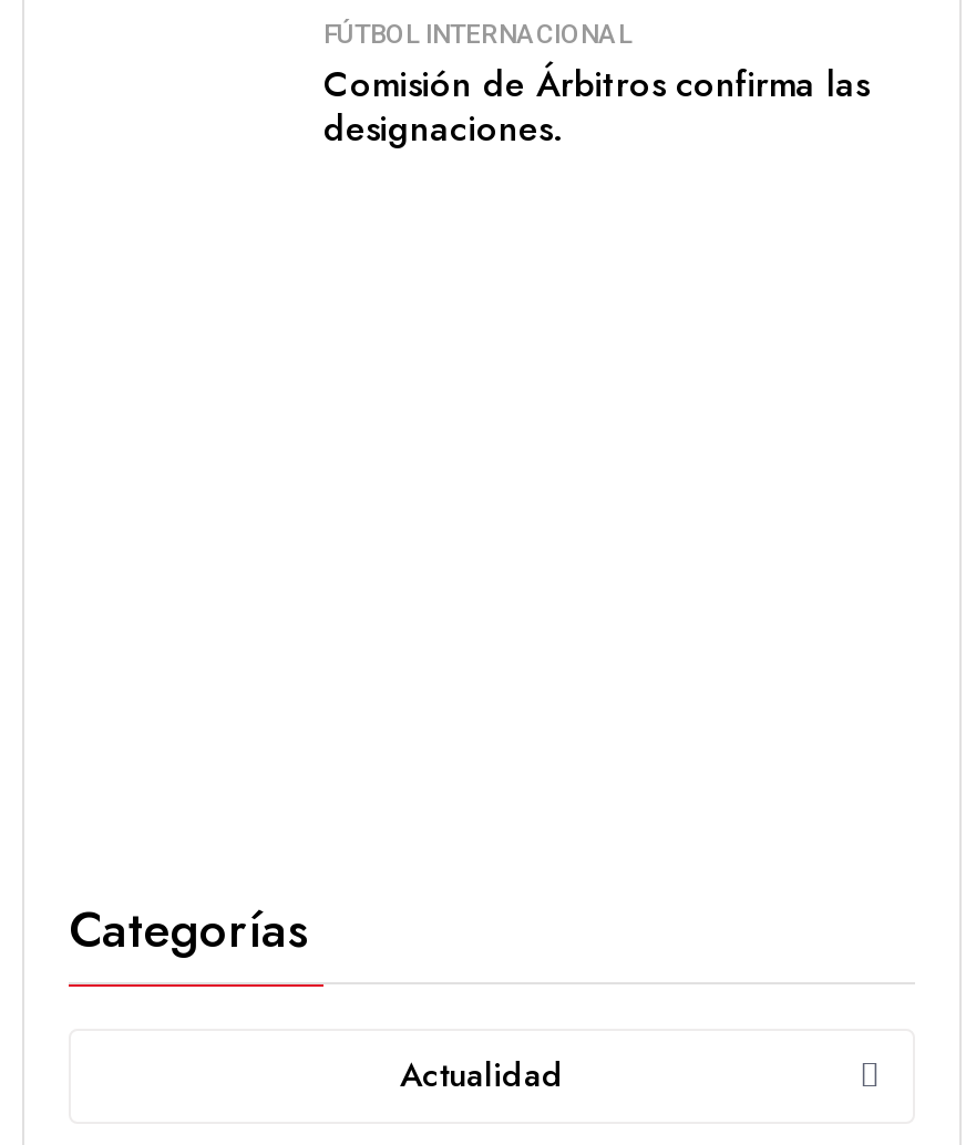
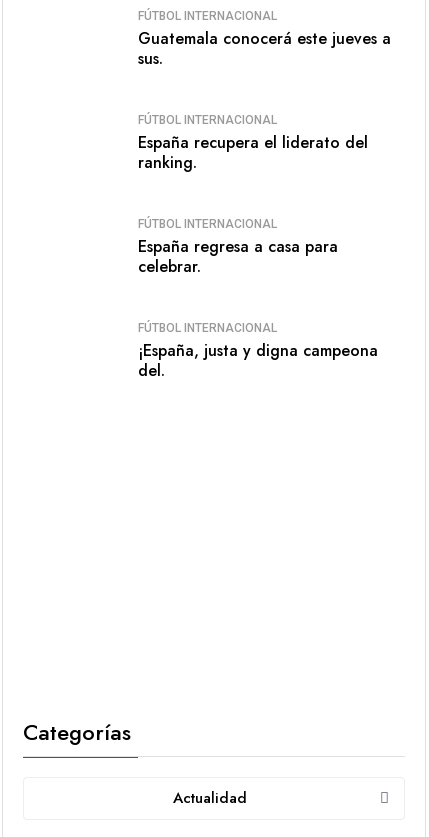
[323,58,869,153] Comisión de Árbitros confirma las | designaciones. -> [138,27,391,382] Guatemala conocerá este jueves a | sus. | FÚTBOL INTERNACIONAL | España recupera el liderato del | ranking. | FÚTBOL INTERNACIONAL | España regresa a casa para | celebrar. | FÚTBOL INTERNACIONAL | ¡España, justa y digna campeona | del.

